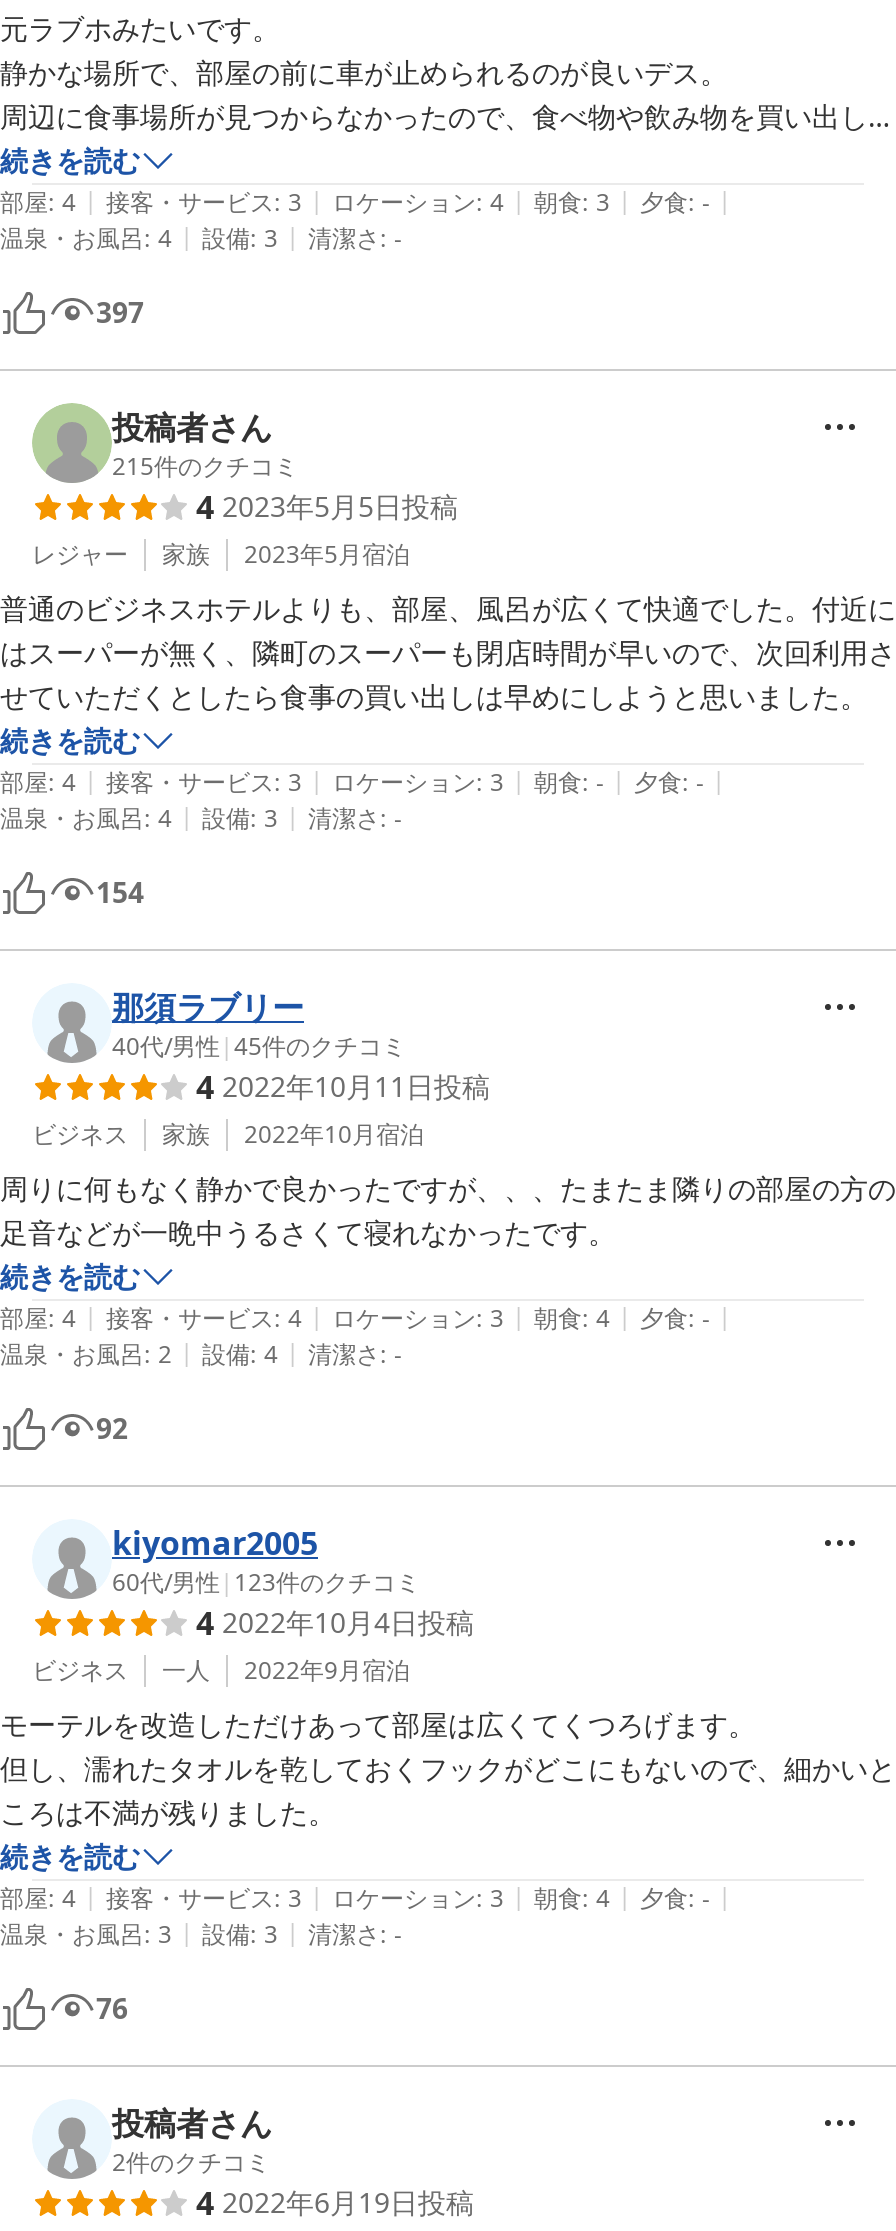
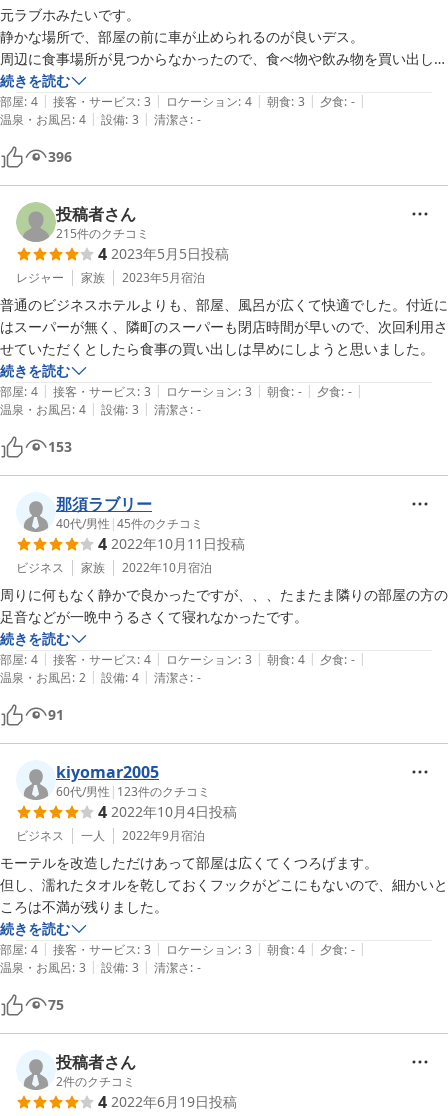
[96,293,144,331] 397 -> [48,147,72,166] 396
[96,873,144,911] 154 -> [48,437,72,456] 153
[96,1409,128,1447] 92 -> [48,705,64,724] 91
[96,1989,128,2027] 76 -> [48,995,64,1014] 75

